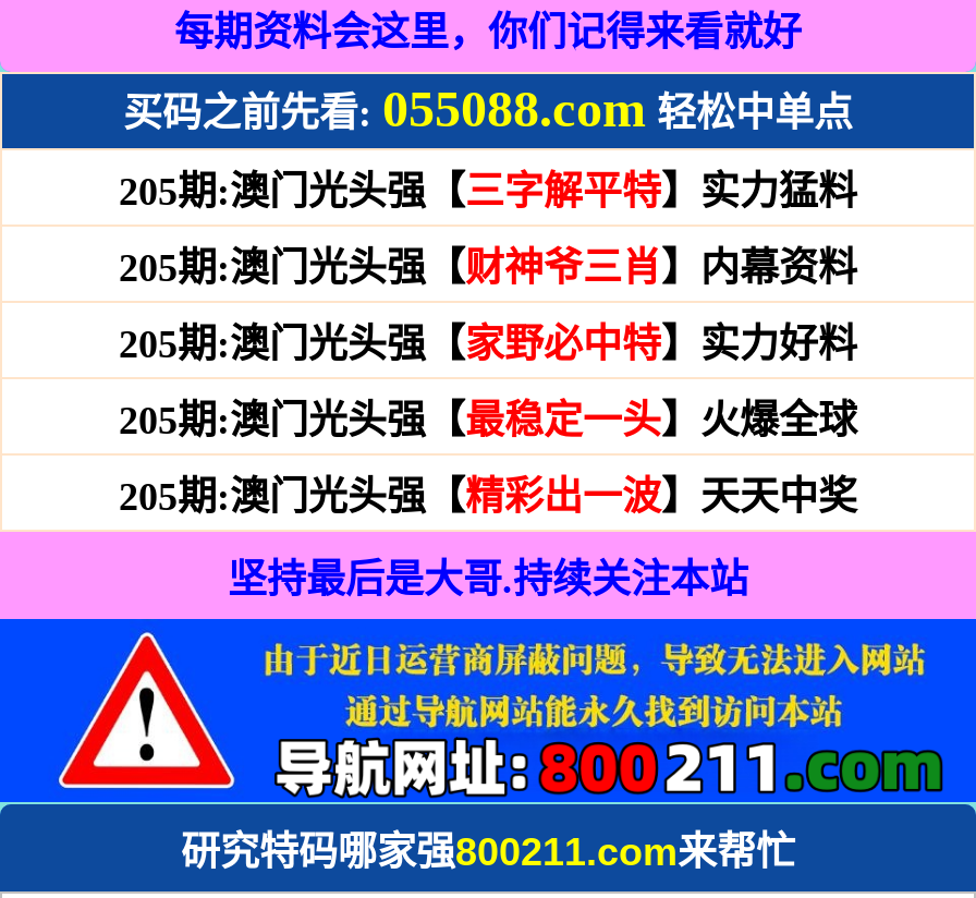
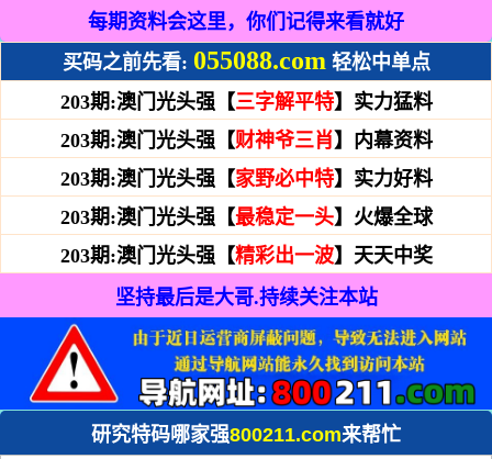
[119,170,857,213] 205期:澳门光头强【三字解平特】实力猛料 -> [60,91,432,113] 203期:澳门光头强【三字解平特】实力猛料
[119,246,857,289] 205期:澳门光头强【财神爷三肖】内幕资料 -> [60,129,432,151] 203期:澳门光头强【财神爷三肖】内幕资料
[119,322,857,366] 205期:澳门光头强【家野必中特】实力好料 -> [60,168,432,190] 203期:澳门光头强【家野必中特】实力好料
[119,398,857,442] 205期:澳门光头强【最稳定一头】火爆全球 -> [60,206,432,228] 203期:澳门光头强【最稳定一头】火爆全球
[119,475,857,518] 205期:澳门光头强【精彩出一波】天天中奖 -> [60,245,432,267] 203期:澳门光头强【精彩出一波】天天中奖

